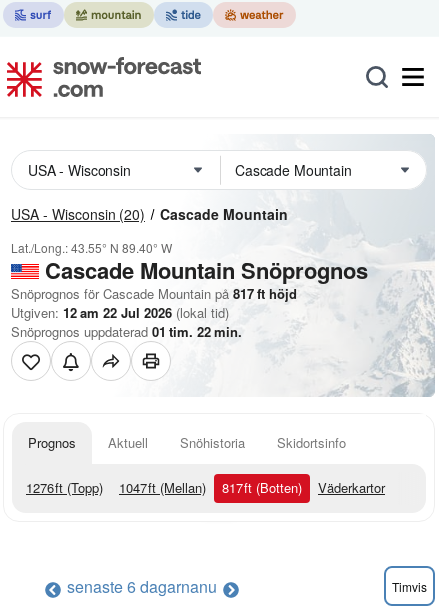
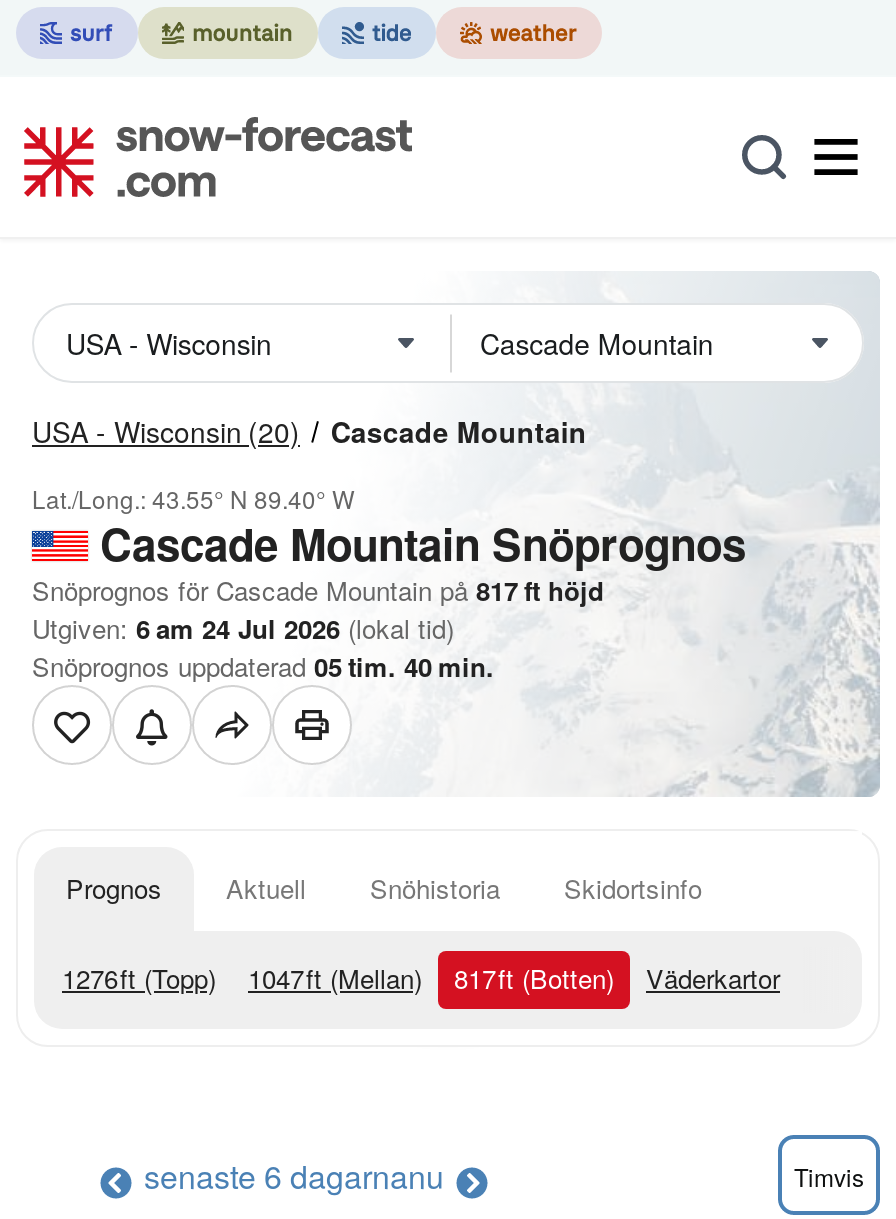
[11,303,229,322] Utgiven: 12 am 22 Jul 2026 (lokal tid) -> [32,609,454,647] Utgiven: 6 am 24 Jul 2026 (lokal tid)
[11,322,242,341] Snöprognos uppdaterad 01tim. 22 min. -> [32,647,494,685] Snöprognos uppdaterad 05tim. 40 min.

